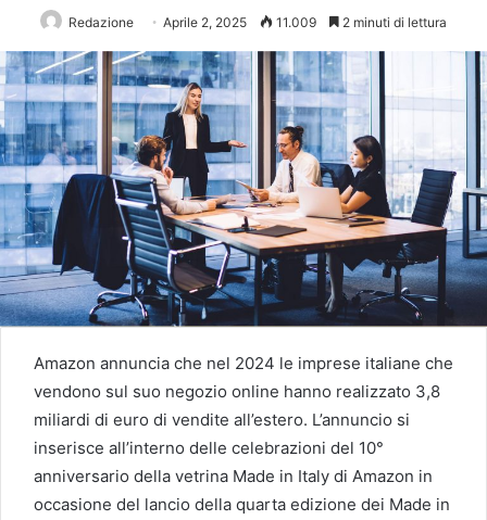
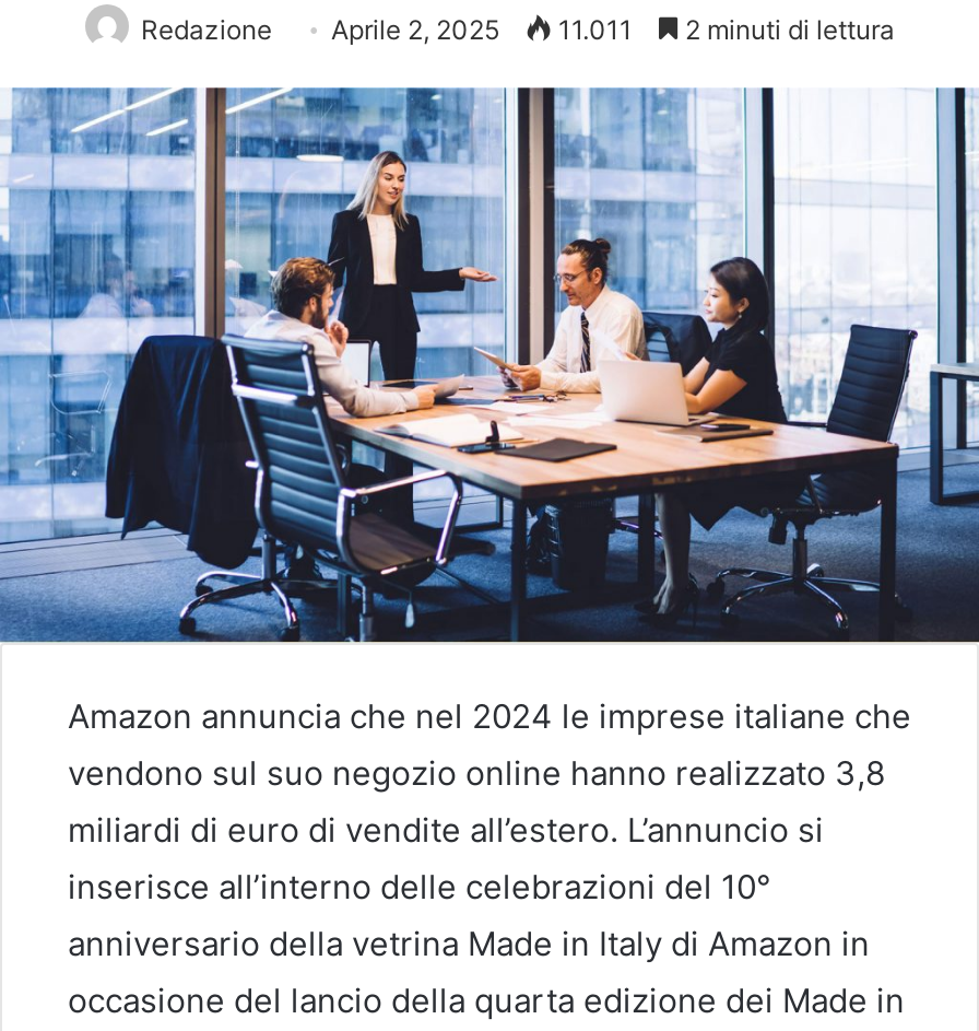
[68,14,447,30] Redazione Aprile 2, 2025 11.009 2 minuti di lettura -> [141,13,895,46] Redazione Aprile 2, 2025 11.011 2 minuti di lettura

